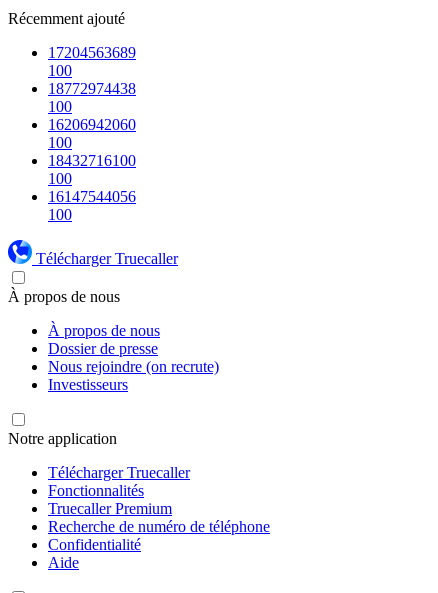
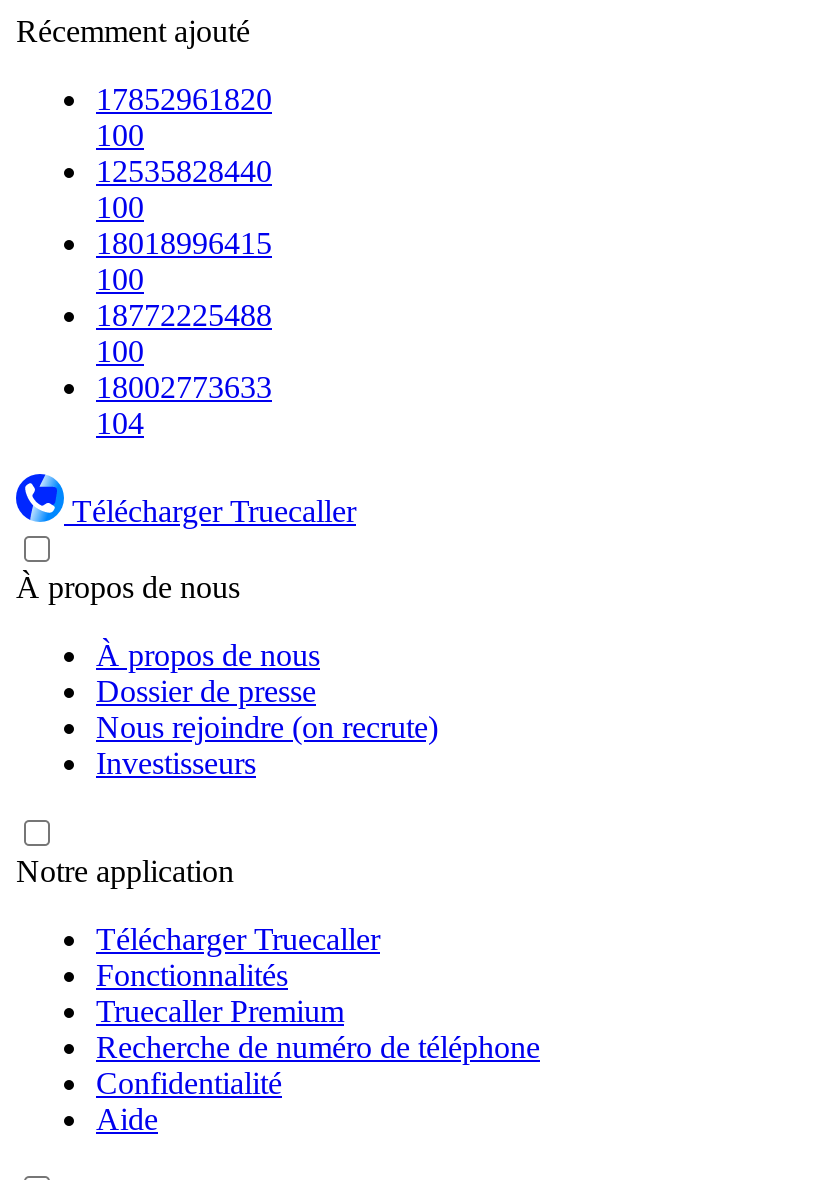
[48,44,136,61] 17204563689 -> [96,82,272,116] 17852961820
[48,80,136,97] 18772974438 -> [96,154,272,188] 12535828440
[48,116,136,133] 16206942060 -> [96,226,272,260] 18018996415
[48,152,136,169] 18432716100 -> [96,298,272,332] 18772225488
[48,188,136,205] 16147544056 -> [96,370,272,404] 18002773633
[48,206,72,223] 100 -> [96,406,144,440] 104

